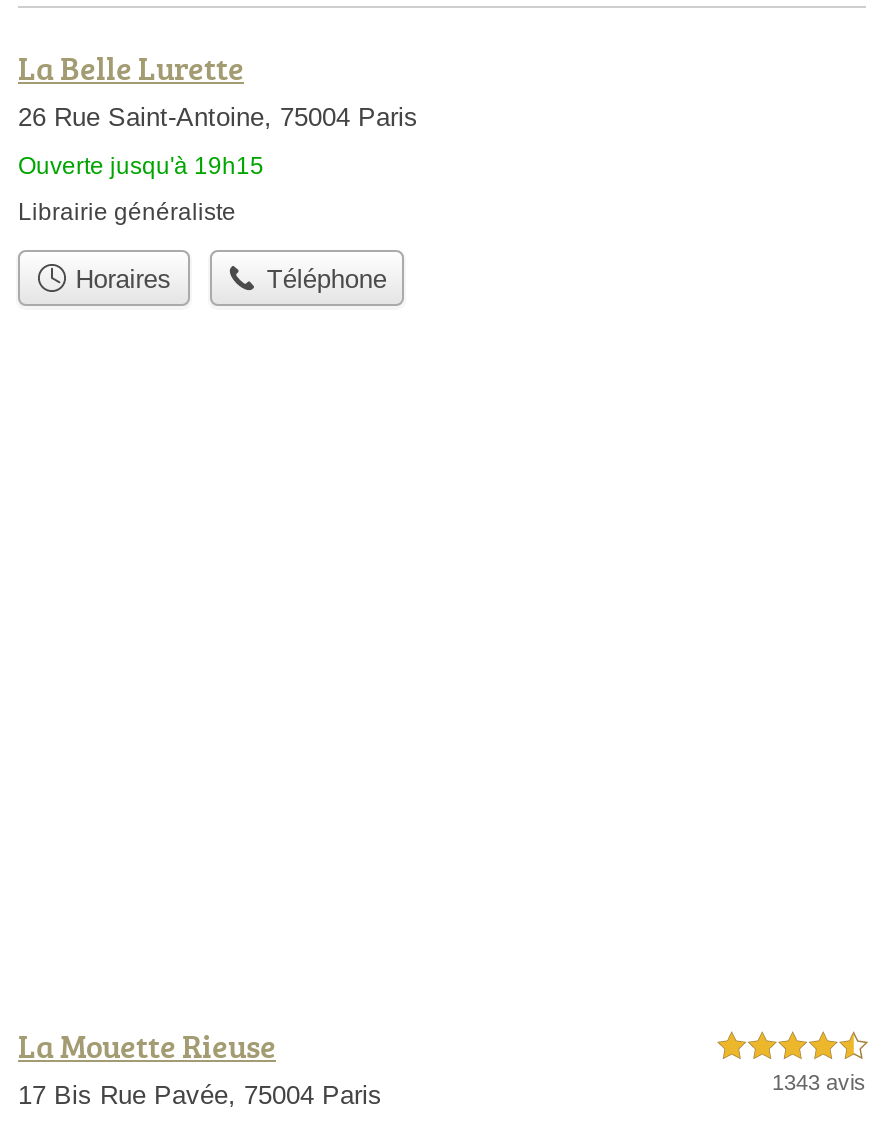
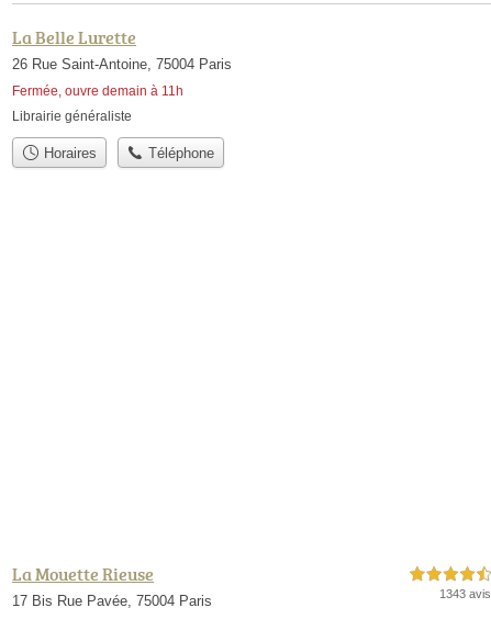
[18,152,264,180] Ouverte jusqu'à 19h15 -> [12,83,183,99] Fermée, ouvre demain à 11h

